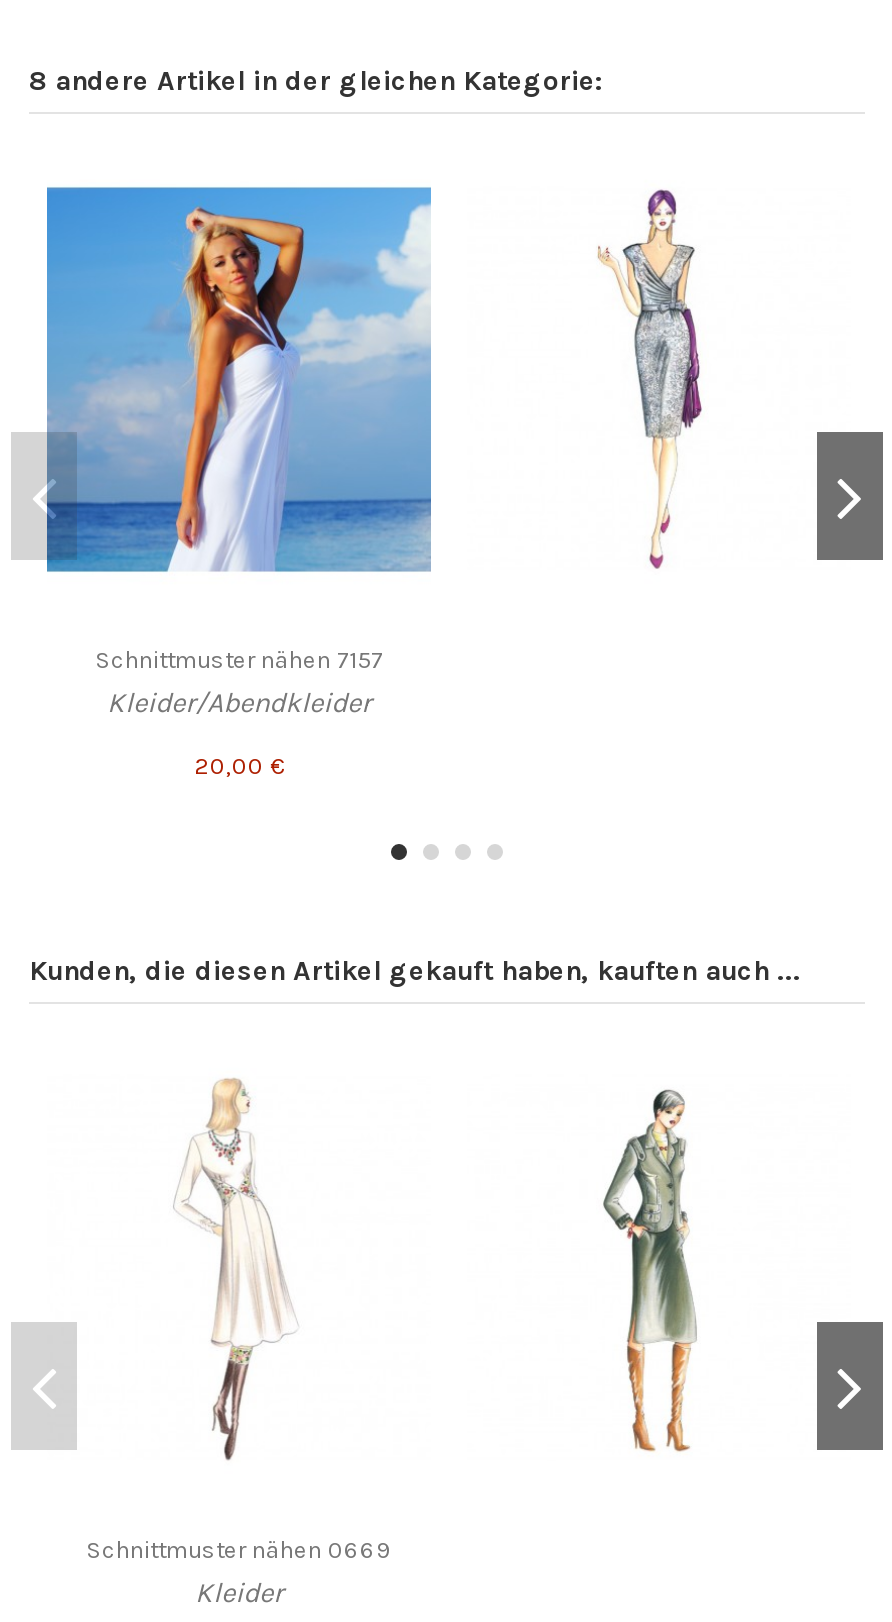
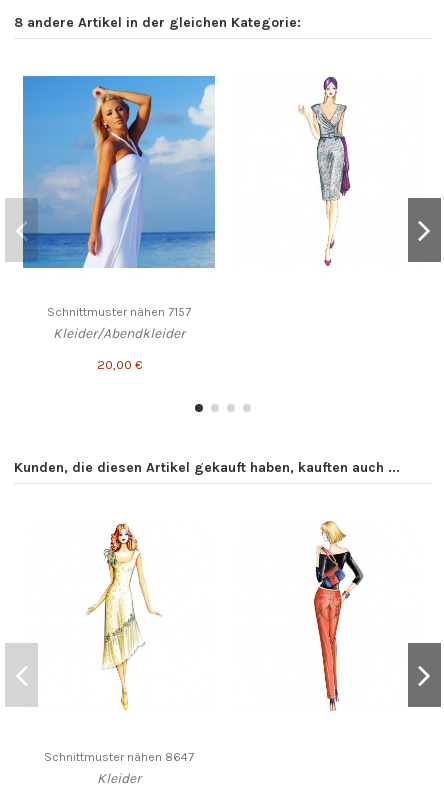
[86,1076,392,1564] [image] | Schnittmuster nähen 0669 -> [44,521,194,764] [image] | Schnittmuster nähen 8647
[601,1078,727,1456] [image] -> [301,520,364,712] [image]

